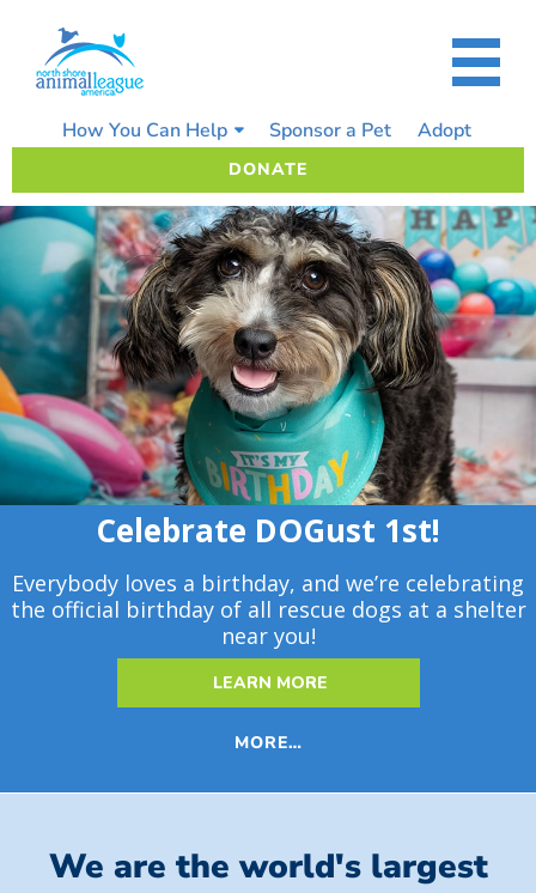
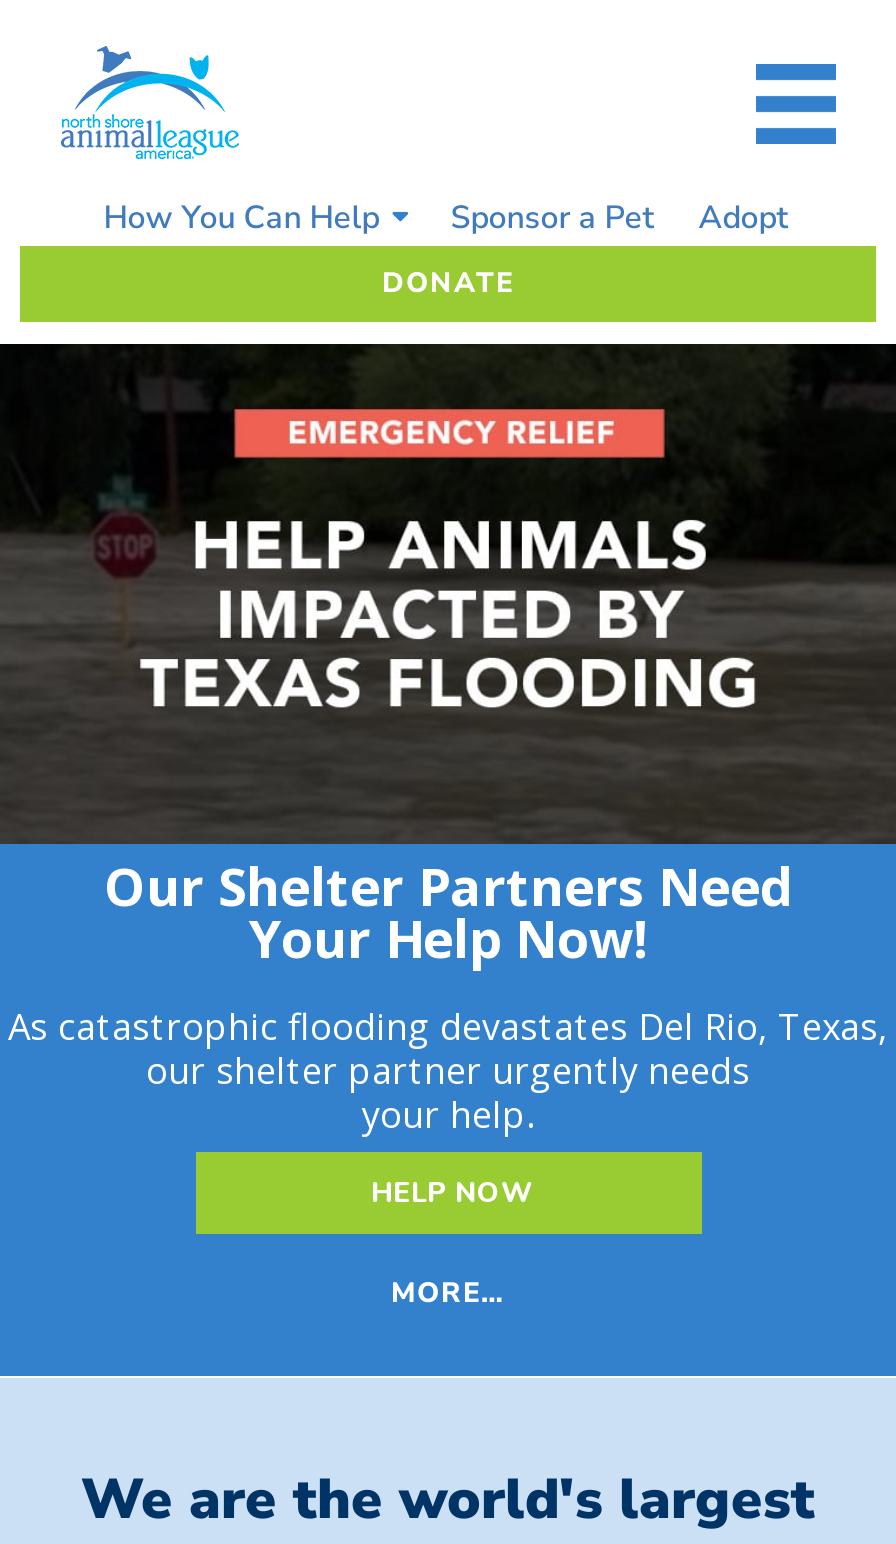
[4,205,532,650] [image] | Celebrate DOGust 1st! | Everybody loves a birthday, and we’re celebrating | the official birthday of all rescue dogs at a shelter | near you! -> [6,342,890,1138] [image] | Our Shelter Partners Need | Your Help Now! | As catastrophic flooding devastates Del Rio, Texas, | our shelter partner urgently needs | your help.
[213,672,328,694] LEARN MORE -> [371,1174,533,1212] HELP NOW

